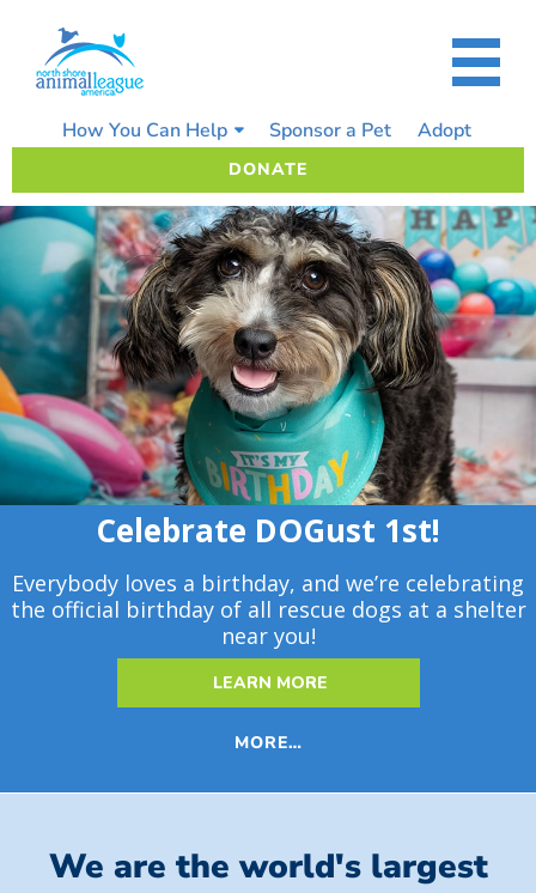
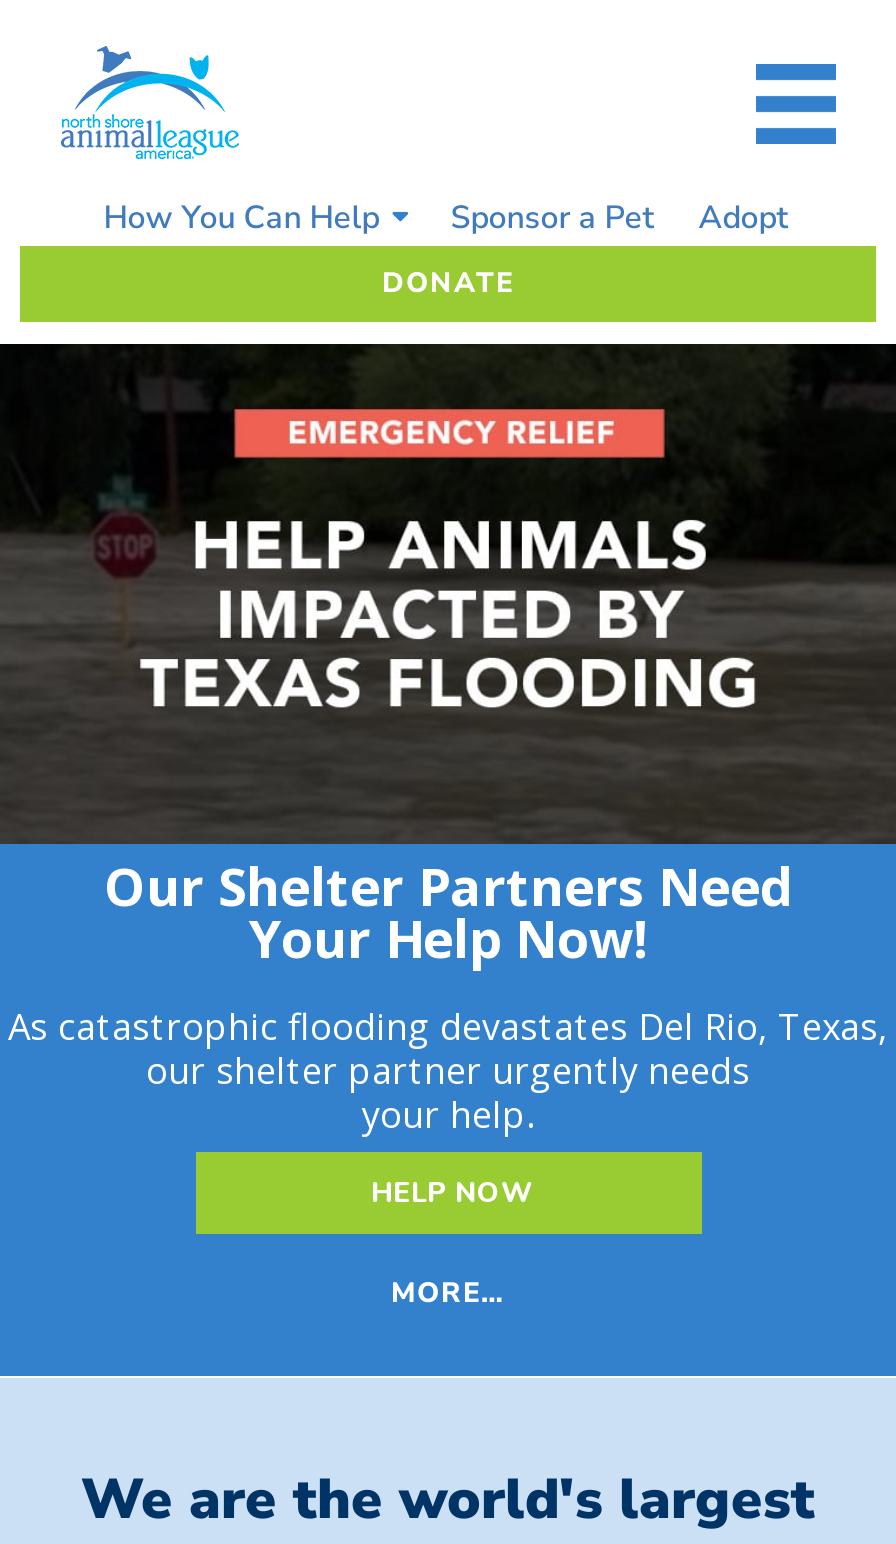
[4,205,532,650] [image] | Celebrate DOGust 1st! | Everybody loves a birthday, and we’re celebrating | the official birthday of all rescue dogs at a shelter | near you! -> [6,342,890,1138] [image] | Our Shelter Partners Need | Your Help Now! | As catastrophic flooding devastates Del Rio, Texas, | our shelter partner urgently needs | your help.
[213,672,328,694] LEARN MORE -> [371,1174,533,1212] HELP NOW

